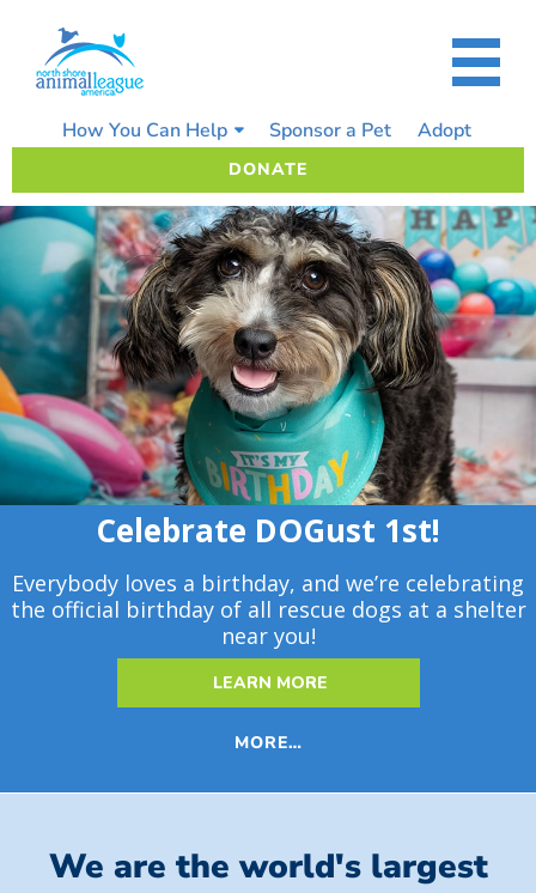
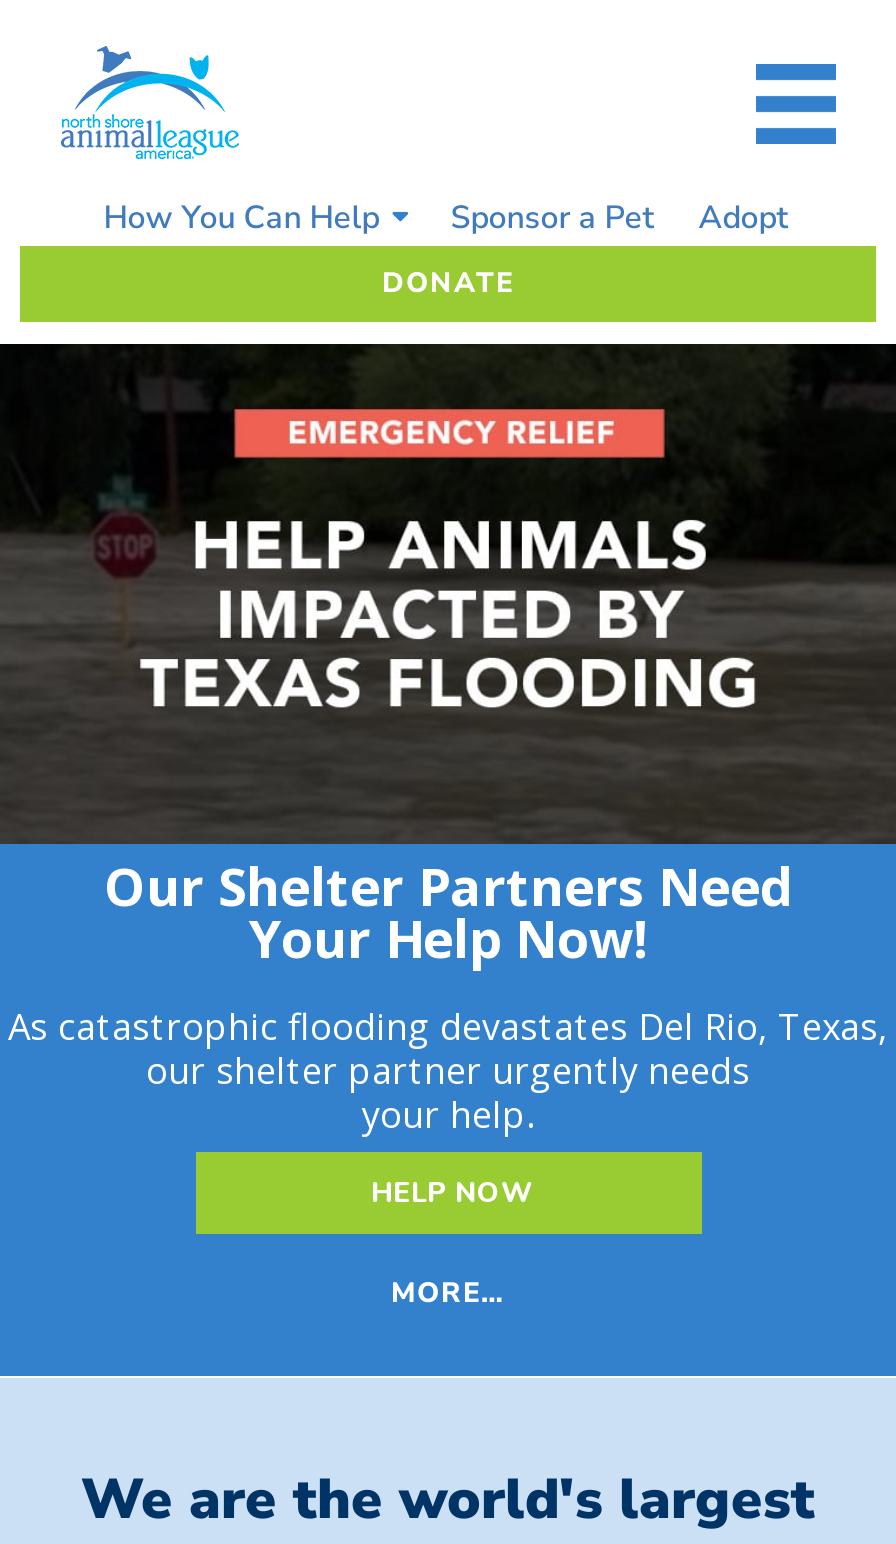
[4,205,532,650] [image] | Celebrate DOGust 1st! | Everybody loves a birthday, and we’re celebrating | the official birthday of all rescue dogs at a shelter | near you! -> [6,342,890,1138] [image] | Our Shelter Partners Need | Your Help Now! | As catastrophic flooding devastates Del Rio, Texas, | our shelter partner urgently needs | your help.
[213,672,328,694] LEARN MORE -> [371,1174,533,1212] HELP NOW

